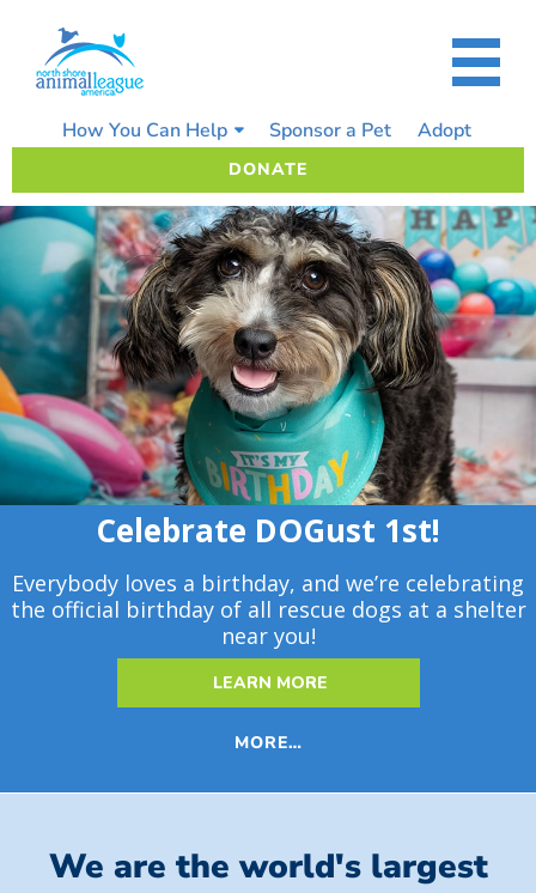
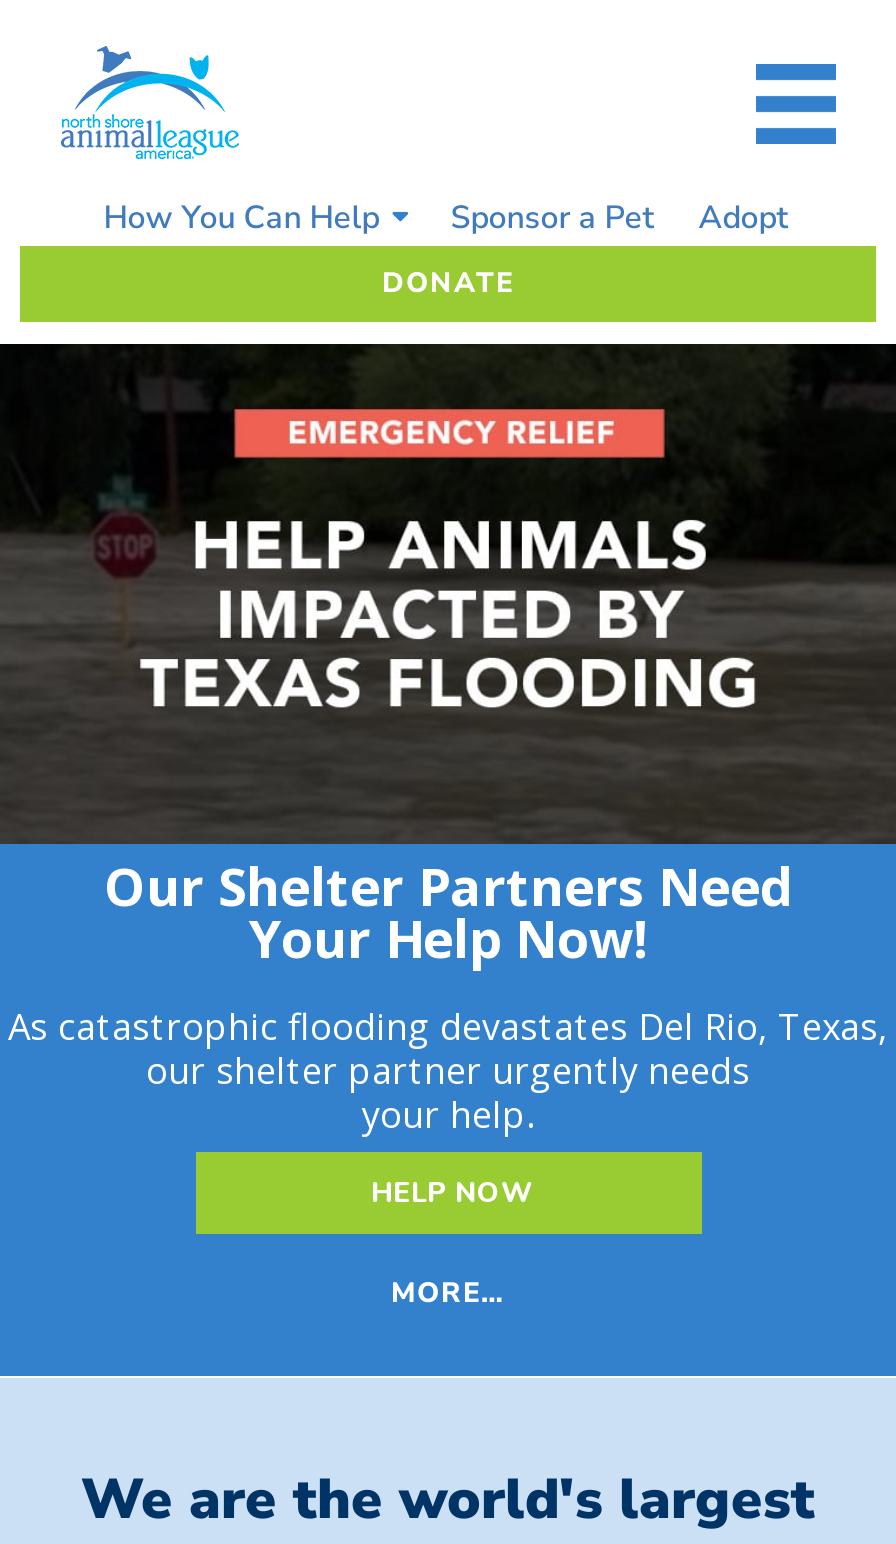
[4,205,532,650] [image] | Celebrate DOGust 1st! | Everybody loves a birthday, and we’re celebrating | the official birthday of all rescue dogs at a shelter | near you! -> [6,342,890,1138] [image] | Our Shelter Partners Need | Your Help Now! | As catastrophic flooding devastates Del Rio, Texas, | our shelter partner urgently needs | your help.
[213,672,328,694] LEARN MORE -> [371,1174,533,1212] HELP NOW

